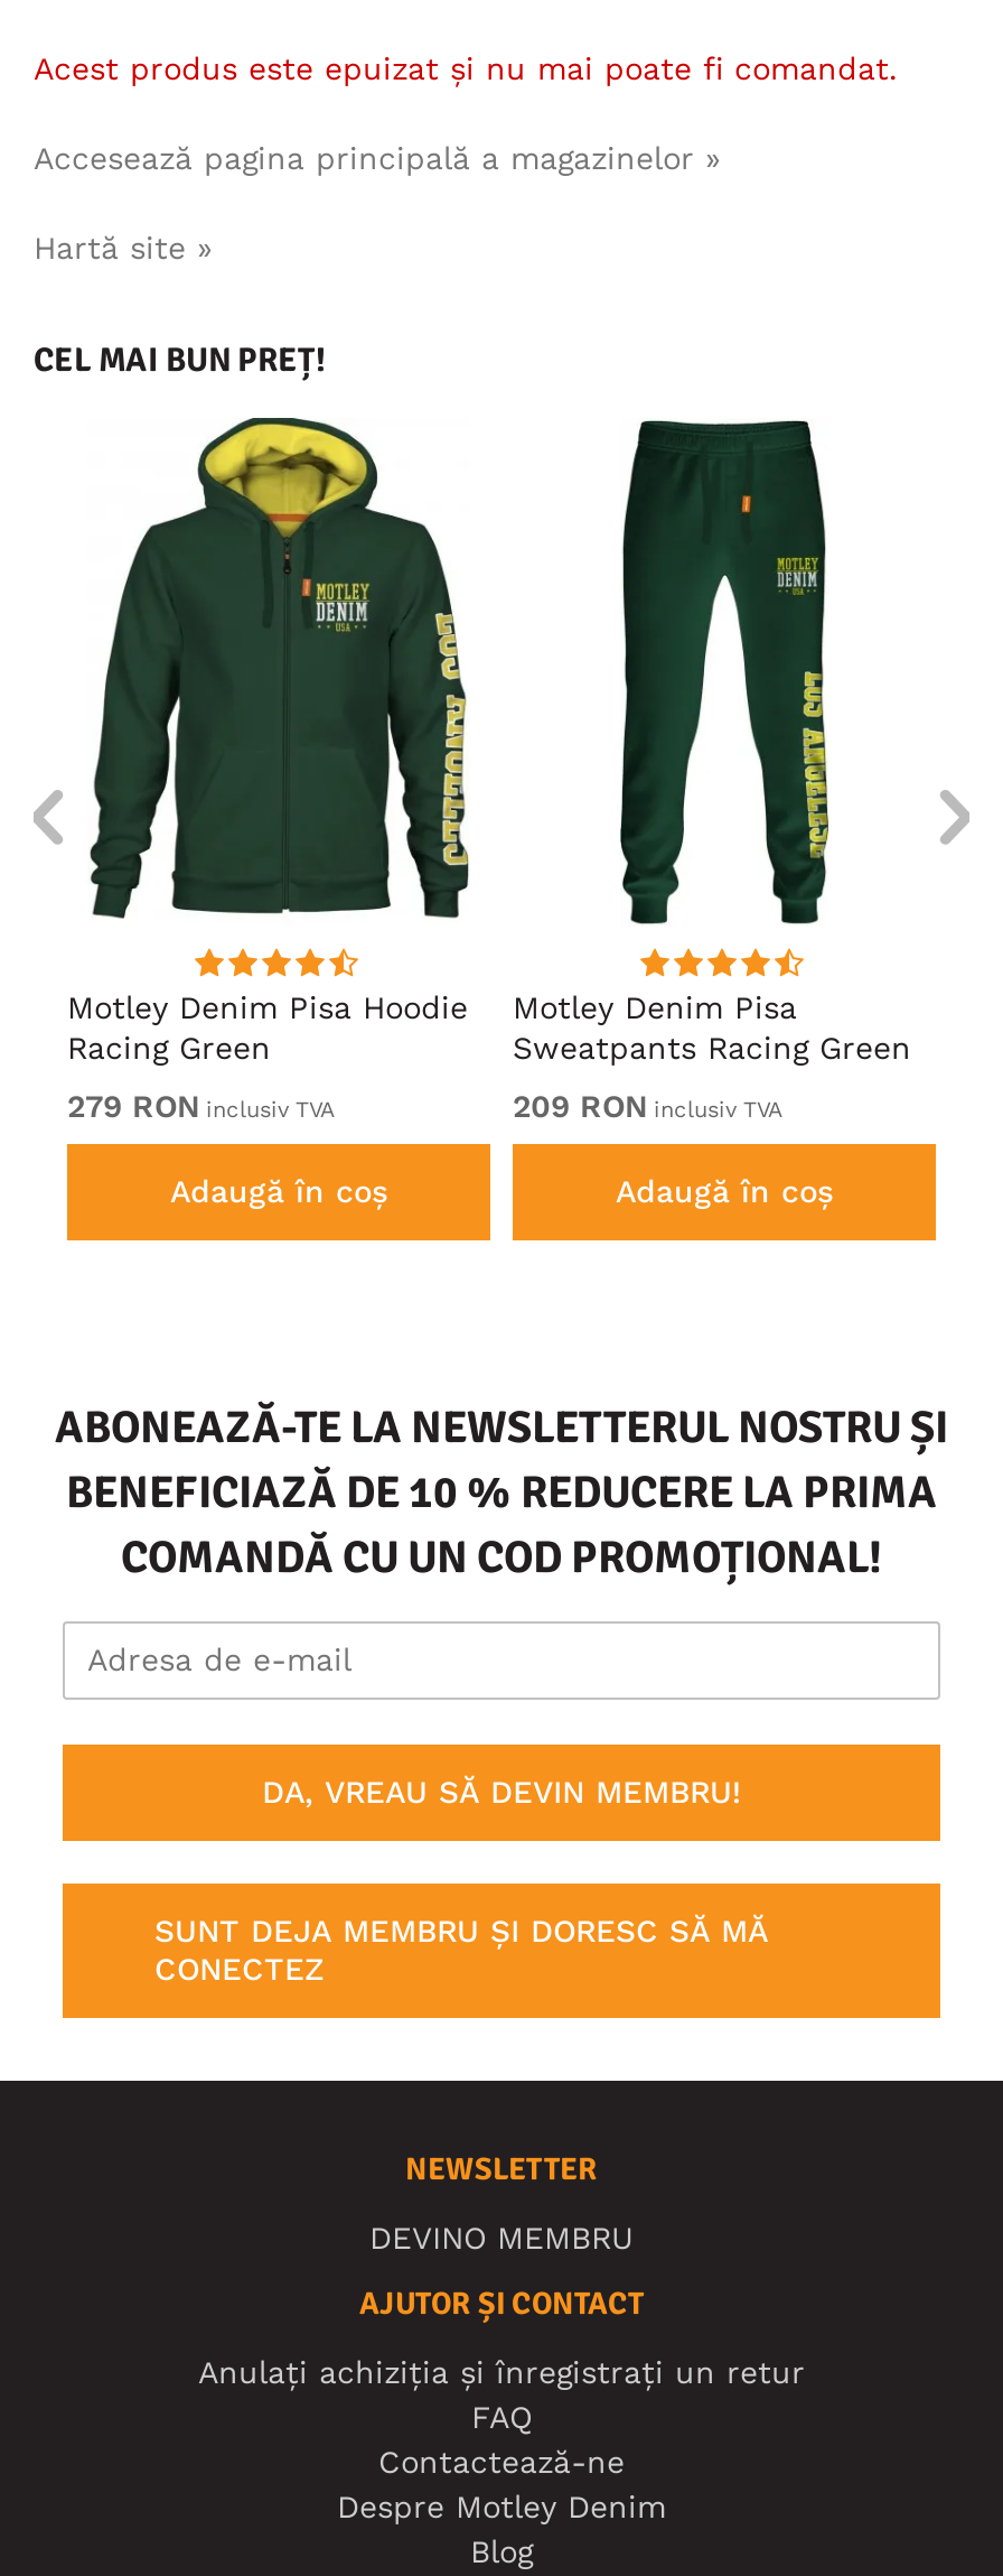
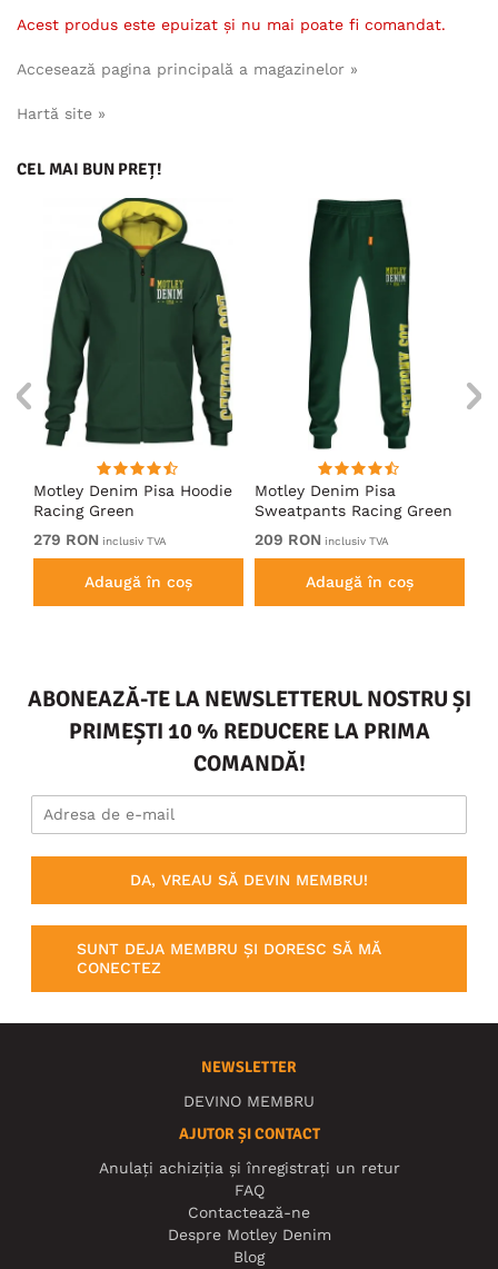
[66,1464,937,1585] BENEFICIAZĂ DE 10 % REDUCERE LA PRIMA | COMANDĂ CU UN COD PROMOȚIONAL! -> [68,717,430,777] PRIMEȘTI 10 % REDUCERE LA PRIMA | COMANDĂ!

